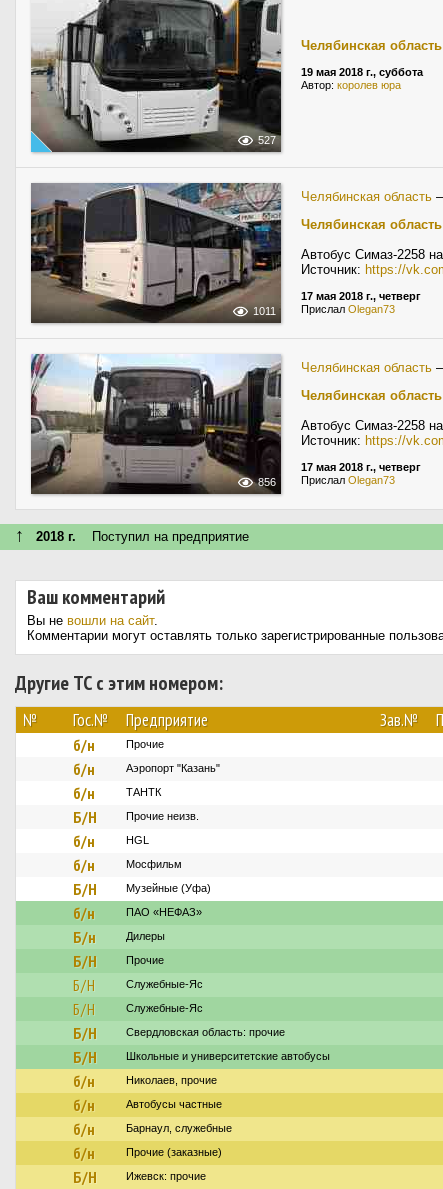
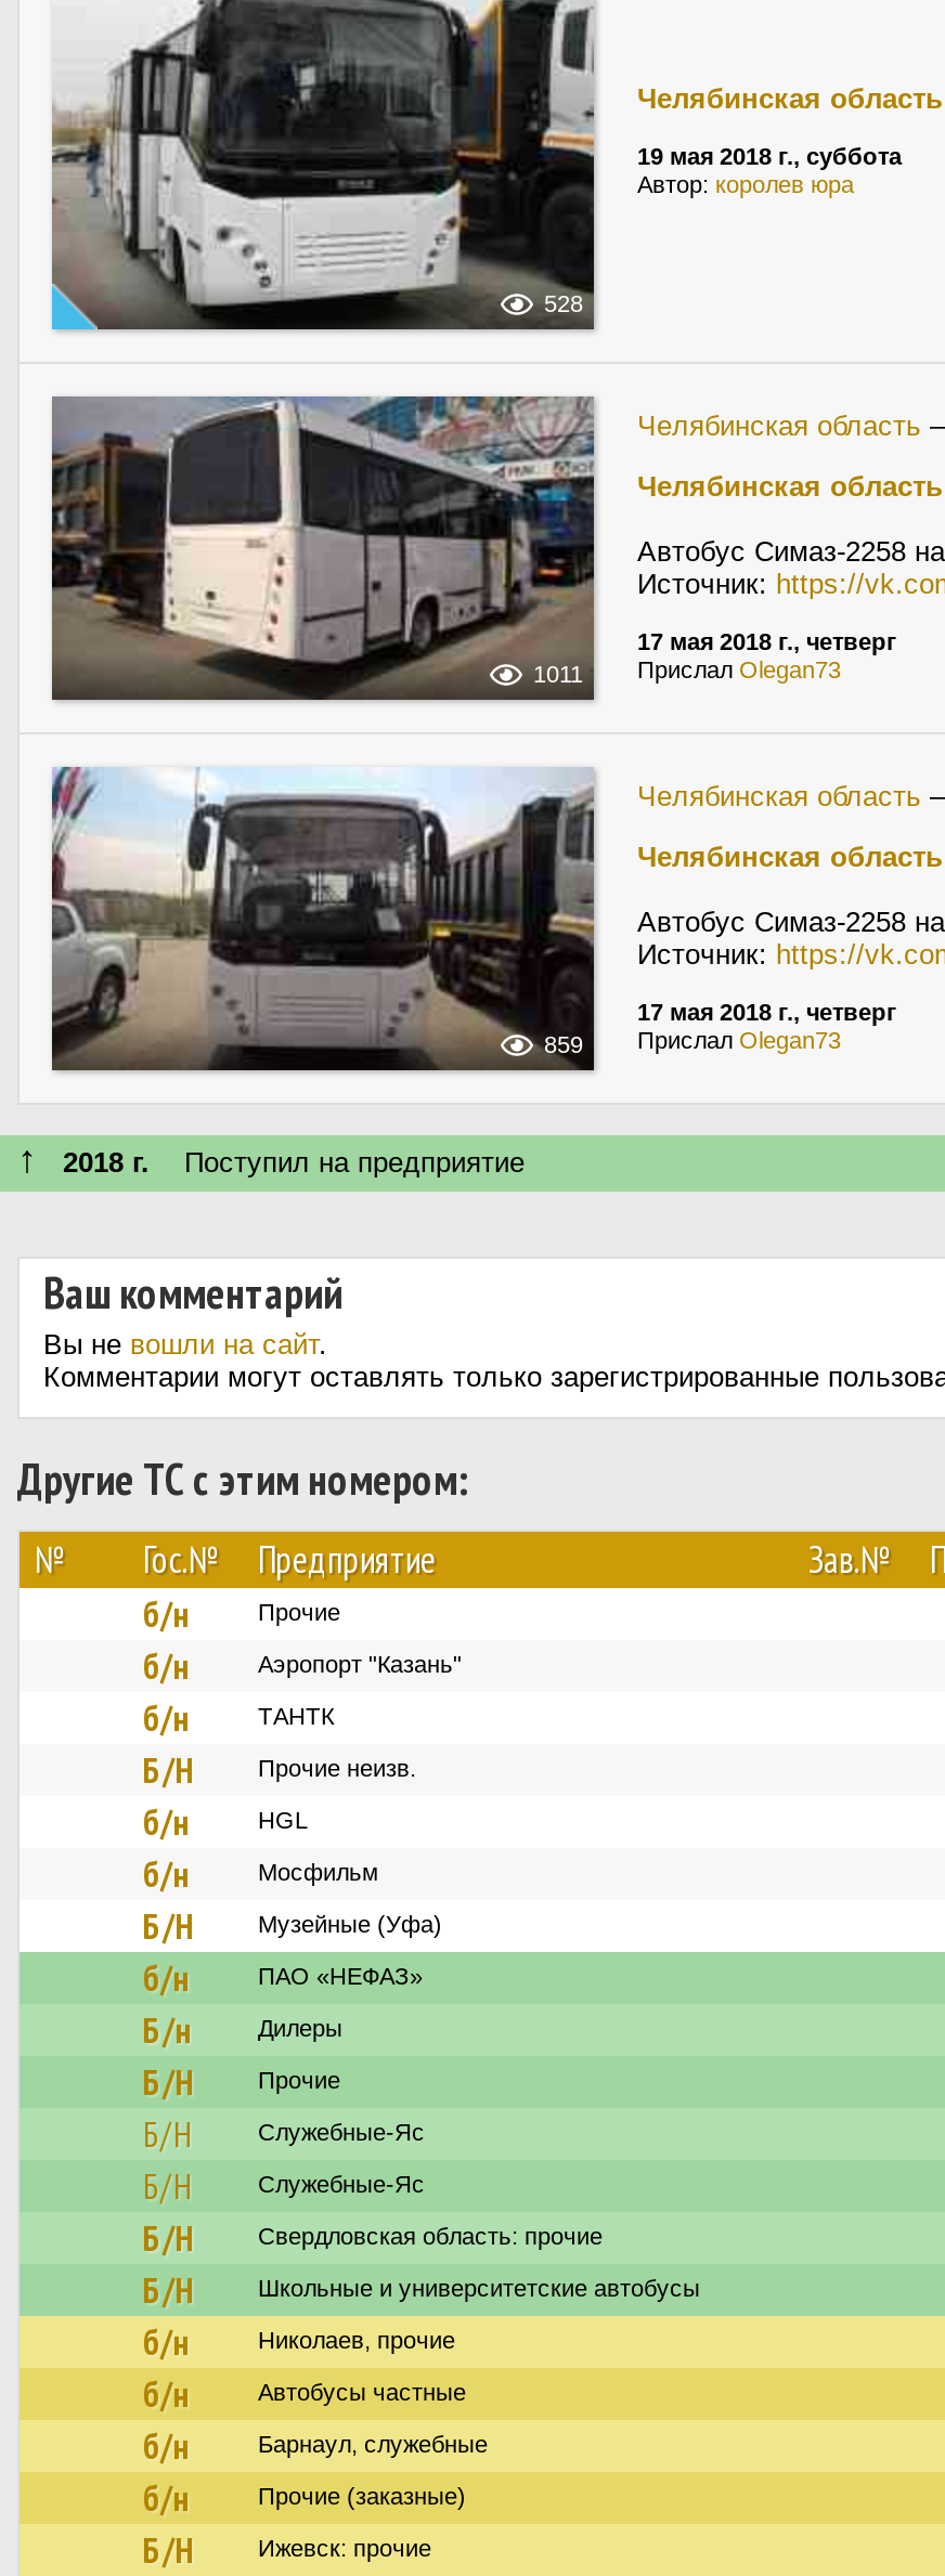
[258,134,276,146] 527 -> [544,290,583,316] 528
[258,476,276,488] 856 -> [544,1031,583,1057] 859

